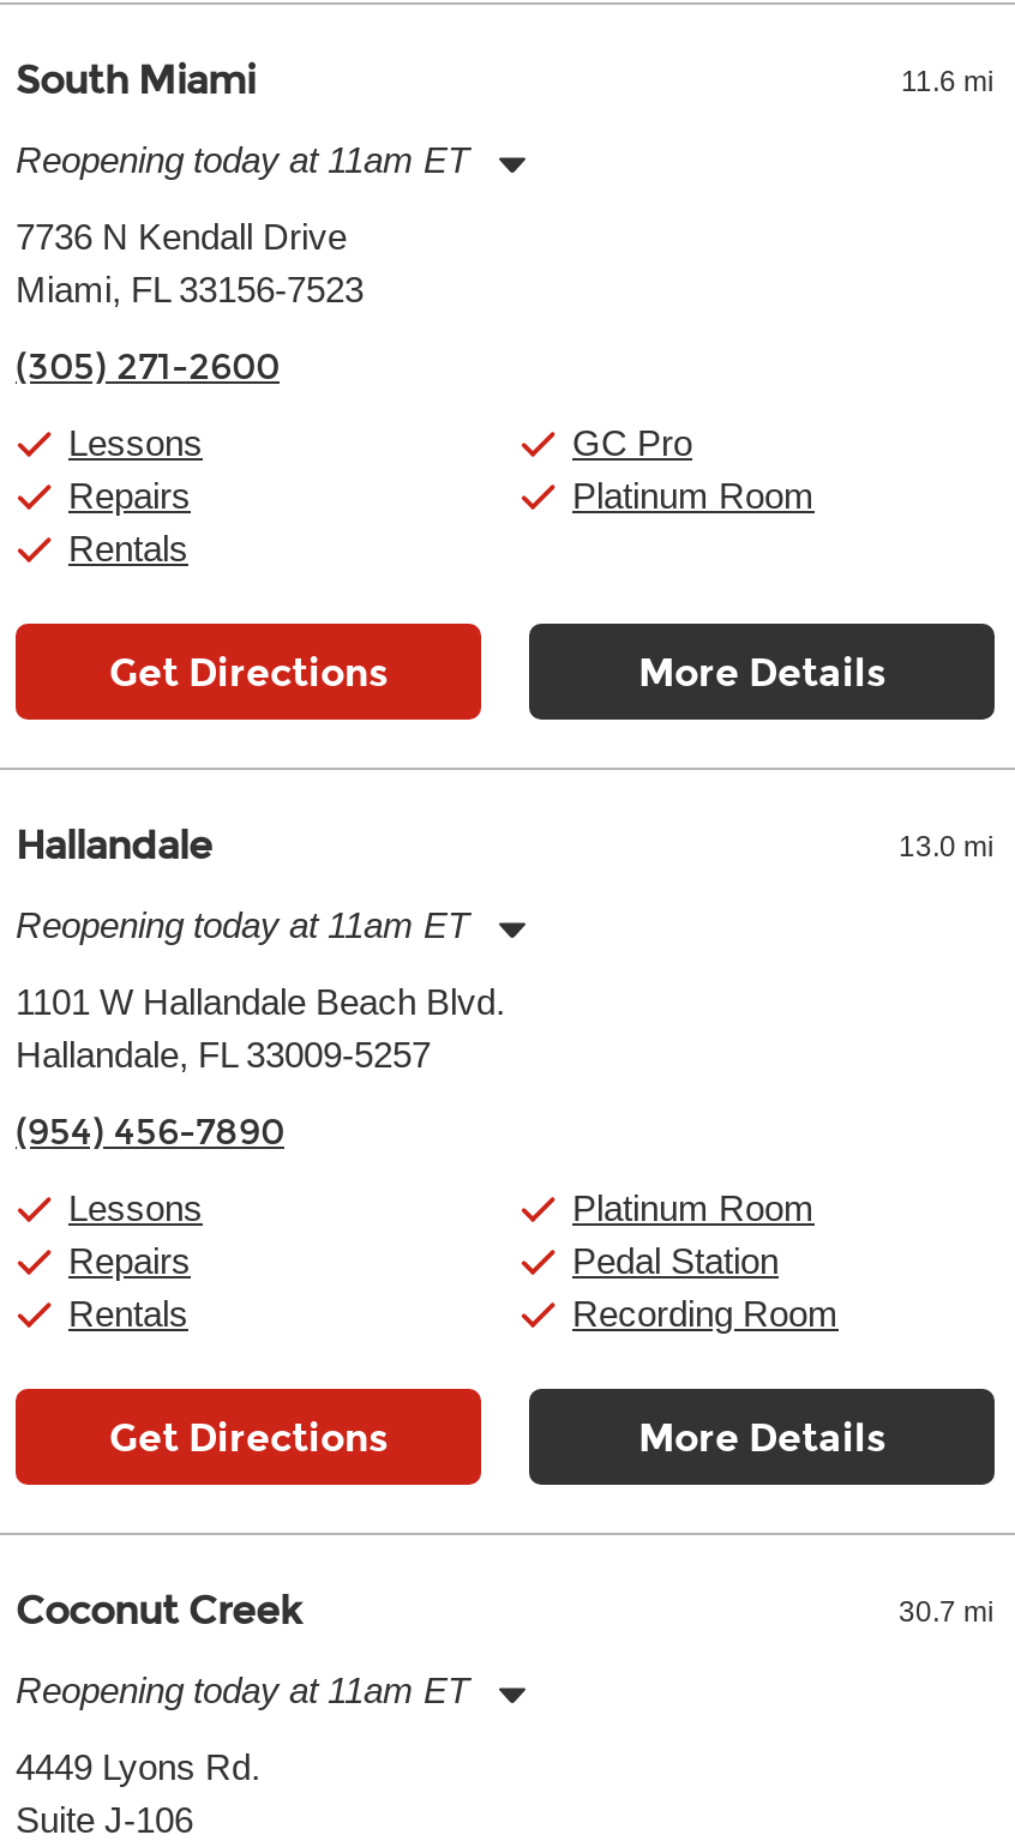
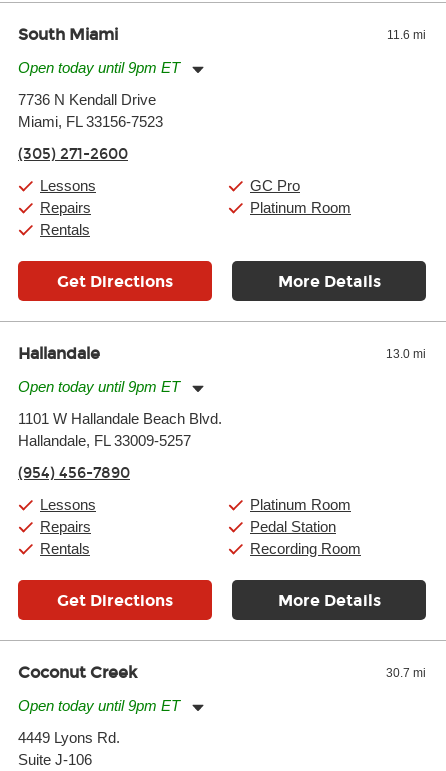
[16,139,469,180] Reopening today at 11am ET -> [18,59,180,76] Open today until 9pm ET
[16,904,469,945] Reopening today at 11am ET -> [18,378,180,395] Open today until 9pm ET
[16,1669,469,1710] Reopening today at 11am ET -> [18,697,180,714] Open today until 9pm ET

